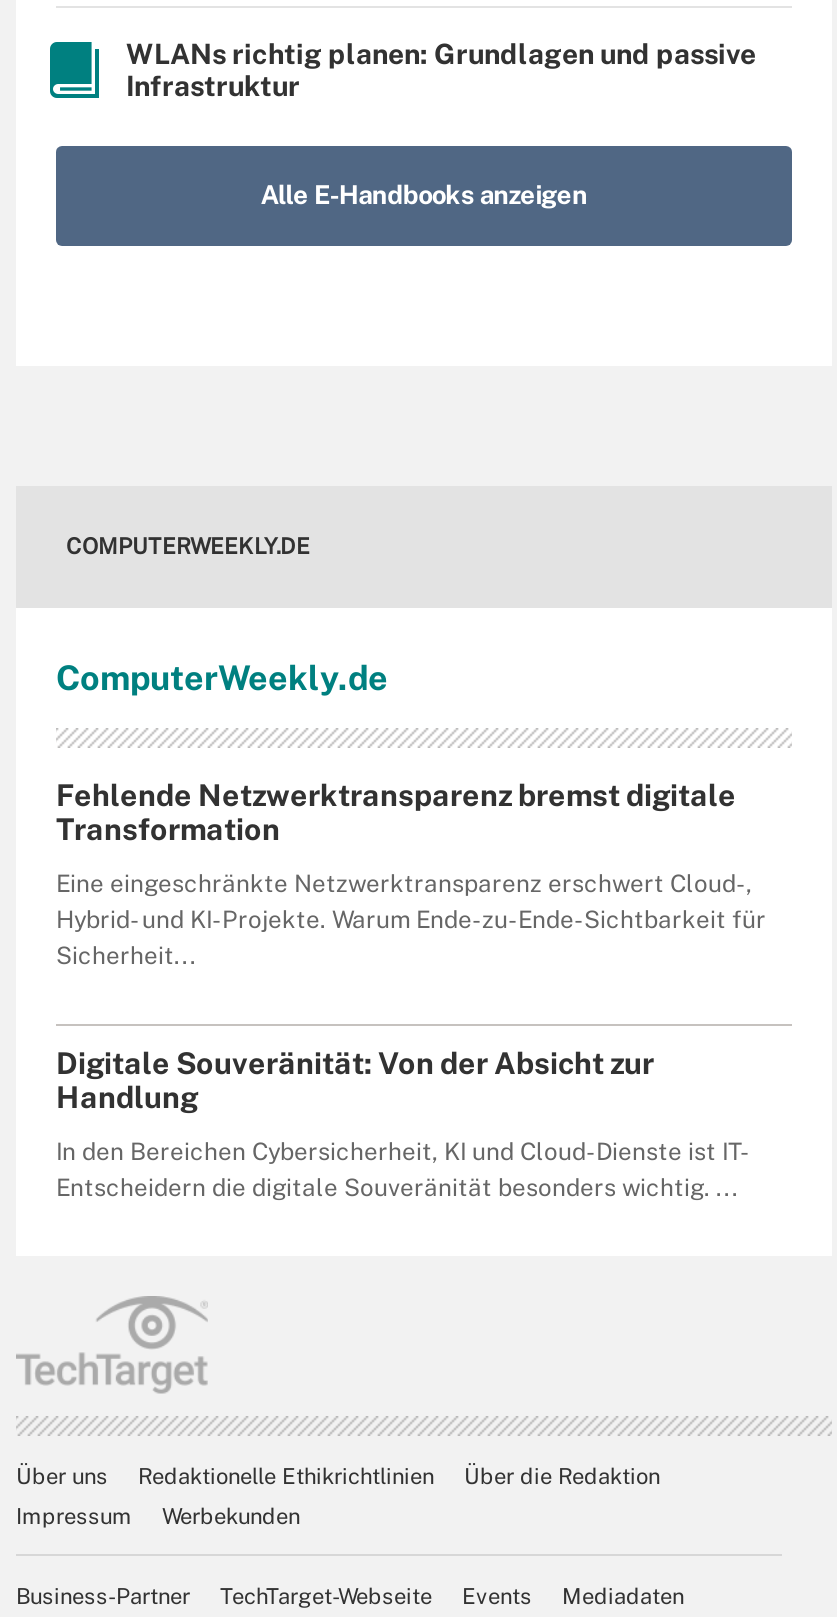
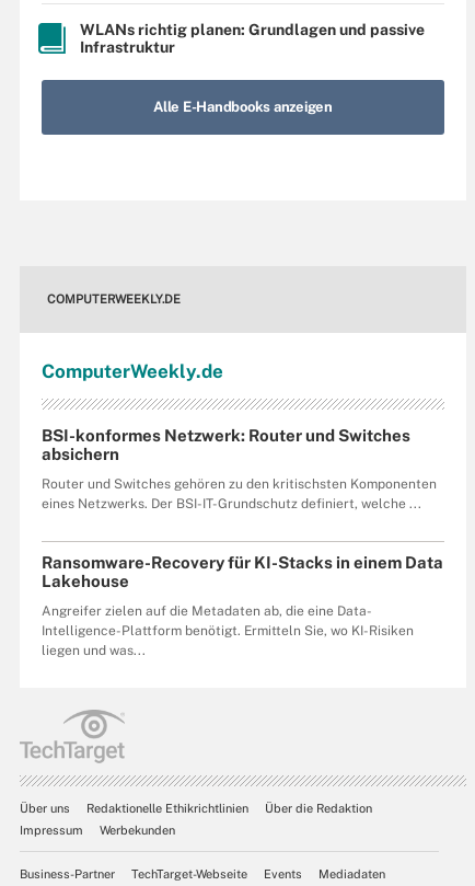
[56,778,736,846] Fehlende Netzwerktransparenz bremst digitale | Transformation -> [42,426,410,463] BSI-konformes Netzwerk: Router und Switches | absichern
[56,870,766,970] Eine eingeschränkte Netzwerktransparenz erschwert Cloud-, | Hybrid- und KI-Projekte. Warum Ende-zu-Ende-Sichtbarkeit für | Sicherheit... -> [42,476,437,511] Router und Switches gehören zu den kritischsten Komponenten | eines Netzwerks. Der BSI-IT-Grundschutz definiert, welche ...
[56,1046,654,1114] Digitale Souveränität: Von der Absicht zur | Handlung -> [42,553,443,590] Ransomware-Recovery für KI-Stacks in einem Data | Lakehouse
[56,1138,750,1202] In den Bereichen Cybersicherheit, KI und Cloud-Dienste ist IT- | Entscheidern die digitale Souveränität besonders wichtig. ... -> [42,603,414,658] Angreifer zielen auf die Metadaten ab, die eine Data- | Intelligence-Plattform benötigt. Ermitteln Sie, wo KI-Risiken | liegen und was...

